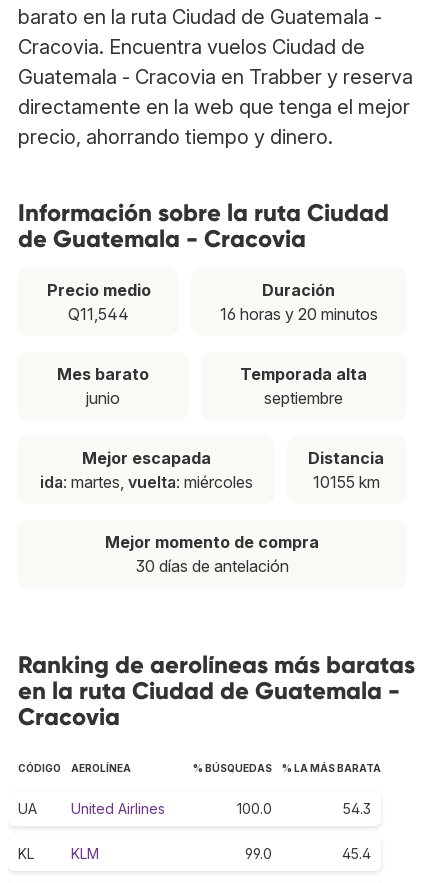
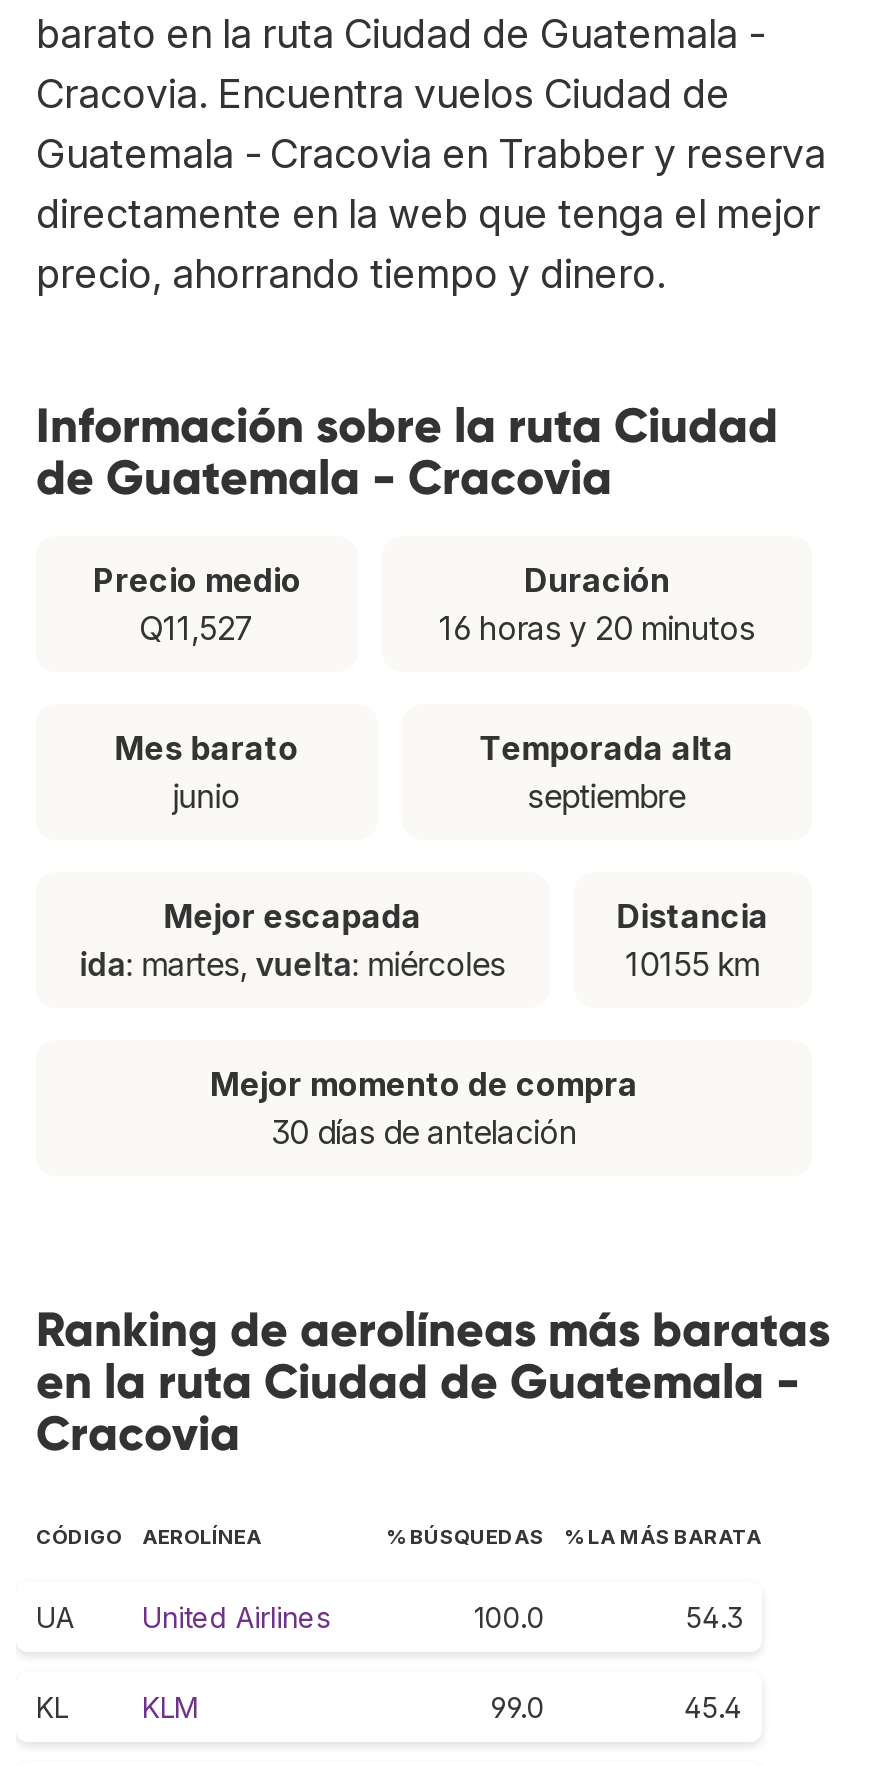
[68,304,129,324] Q11,544 -> [139,607,255,647] Q11,527

